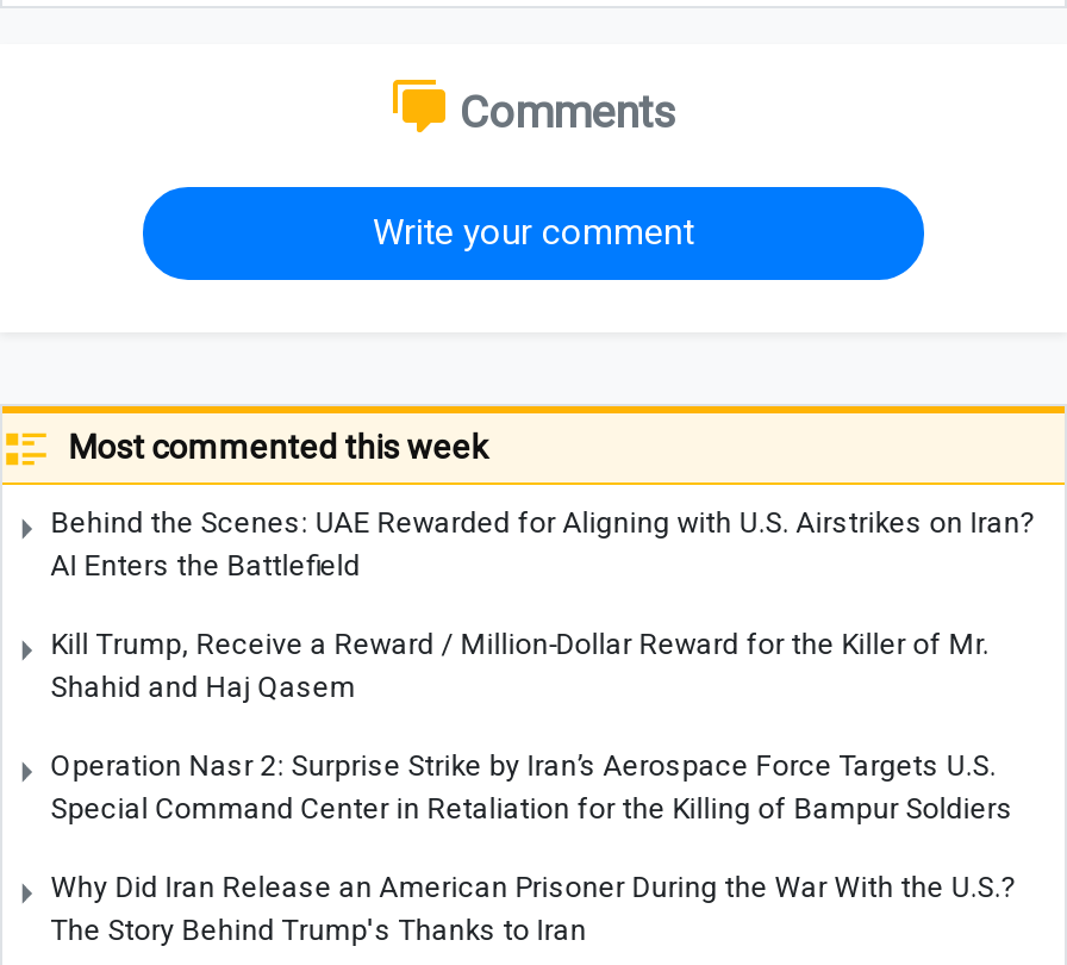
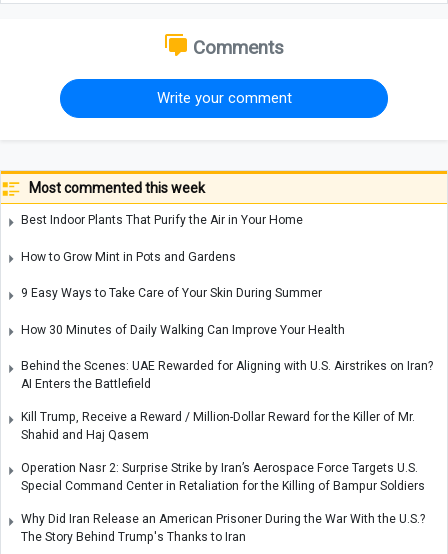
none -> [21,213,345,337] Best Indoor Plants That Purify the Air in Your Home | How to Grow Mint in Pots and Gardens | 9 Easy Ways to Take Care of Your Skin During Summer | How 30 Minutes of Daily Walking Can Improve Your Health

